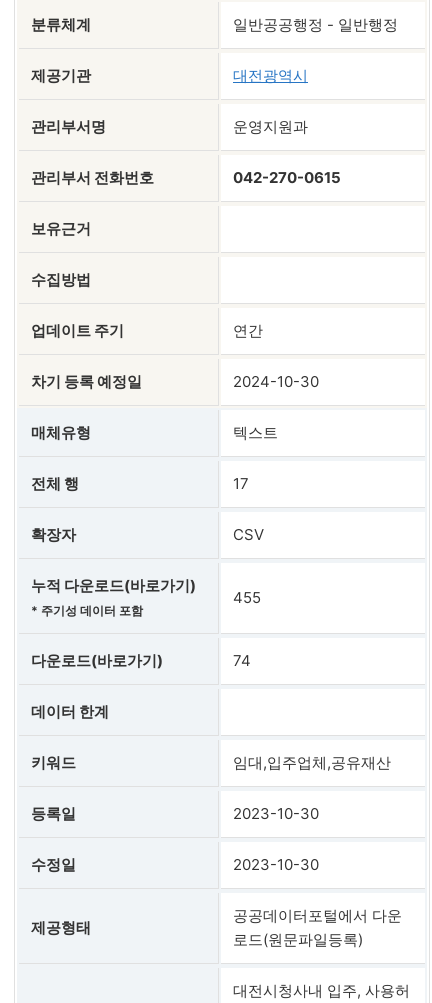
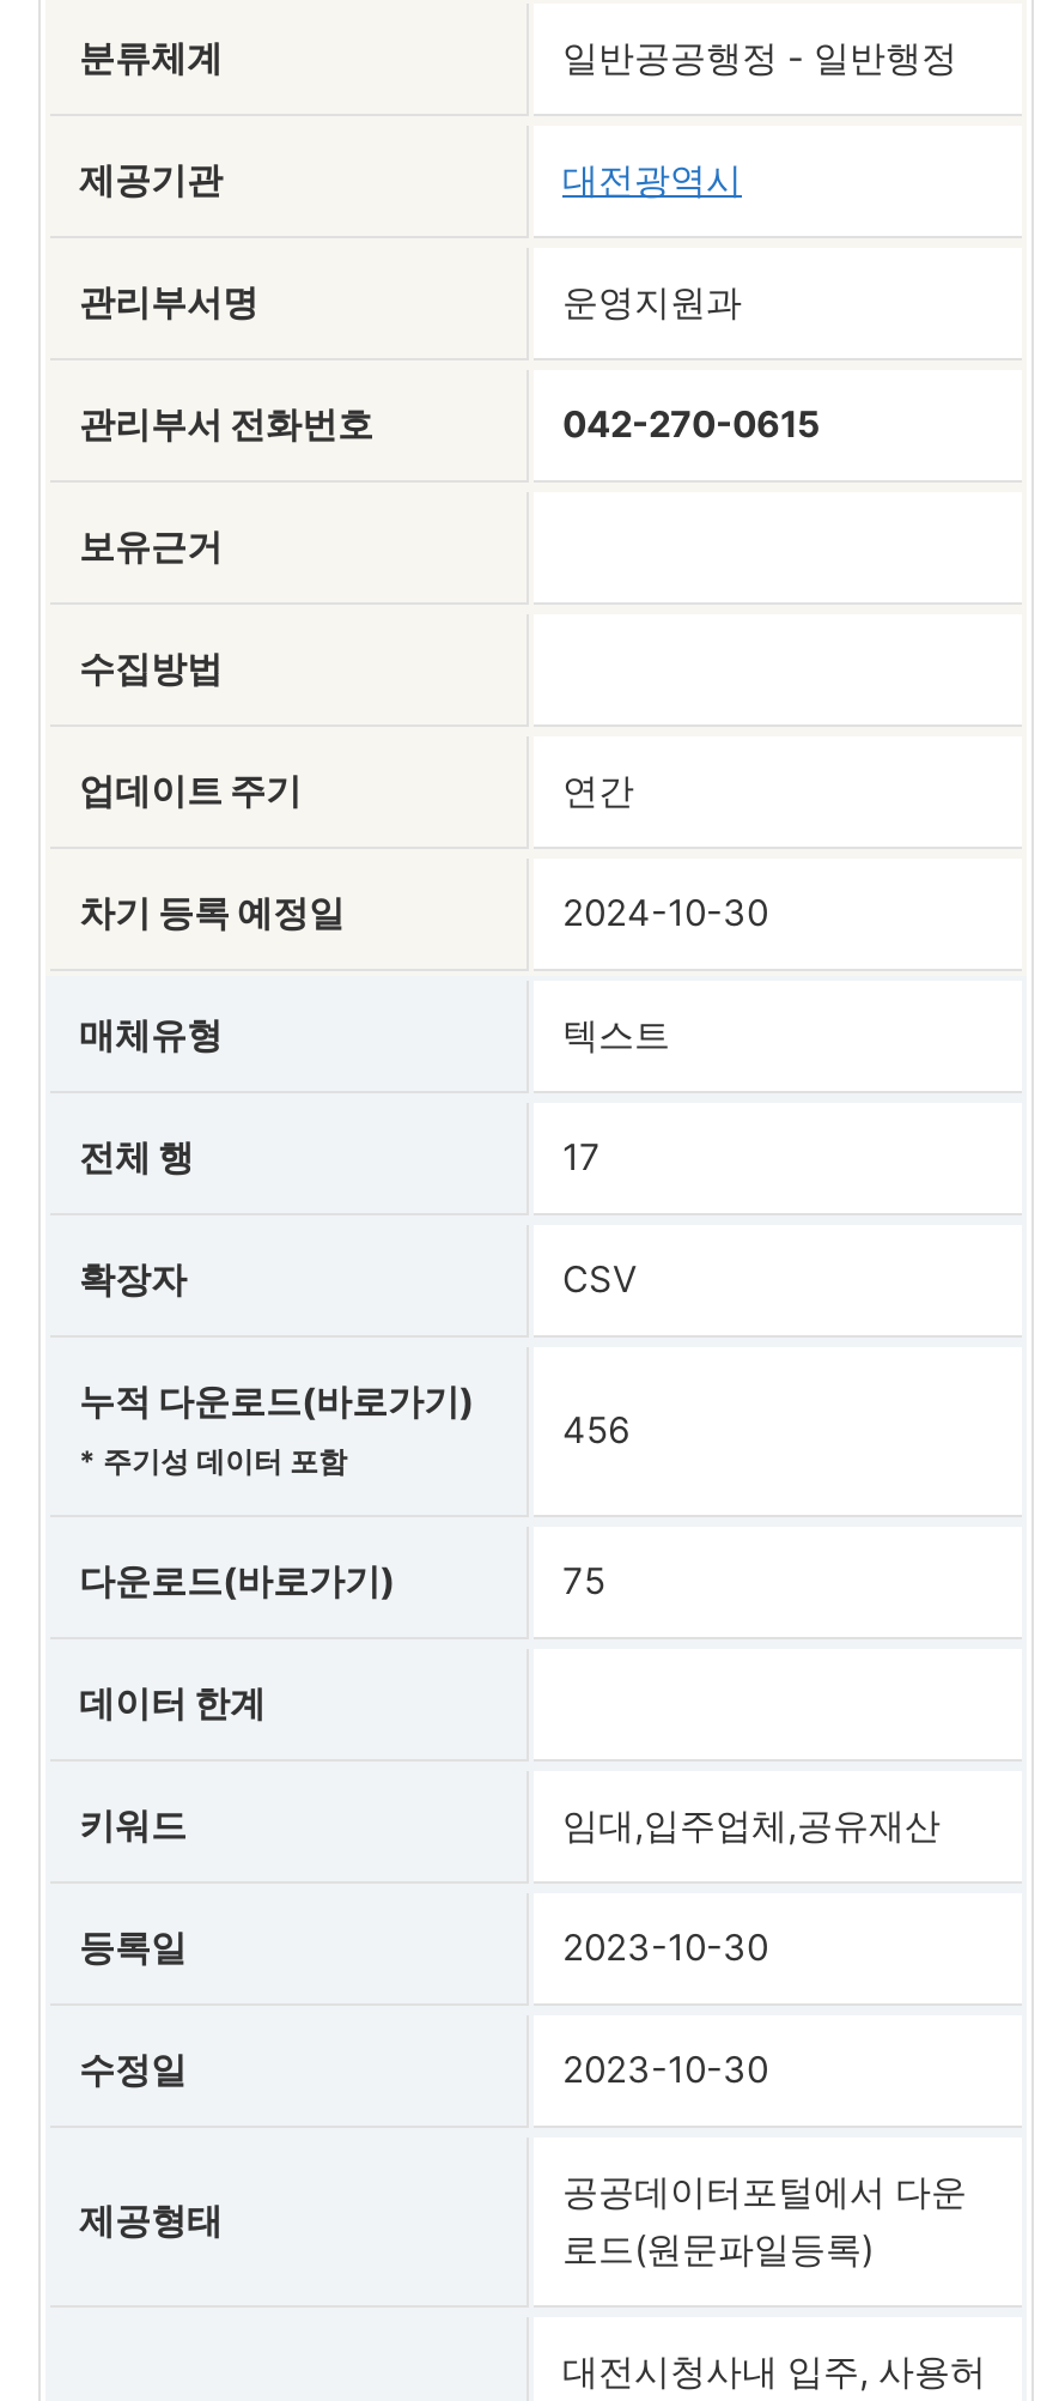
[233,588,261,607] 455 -> [562,1407,629,1453] 456
[233,651,251,670] 74 -> [562,1558,605,1603] 75

